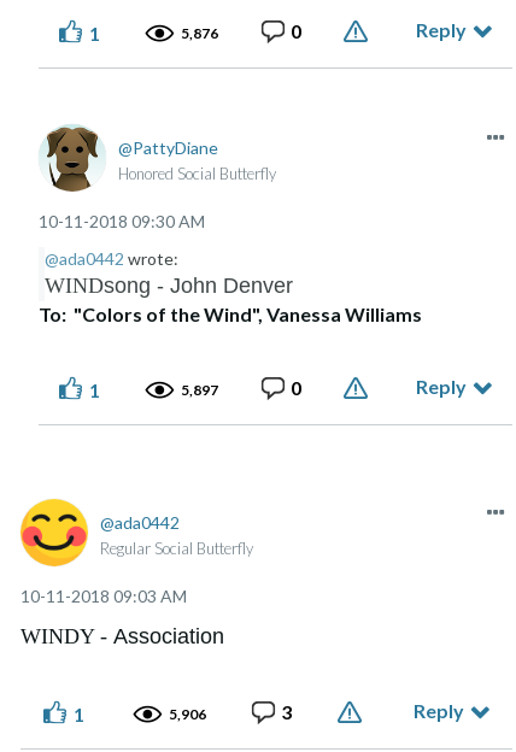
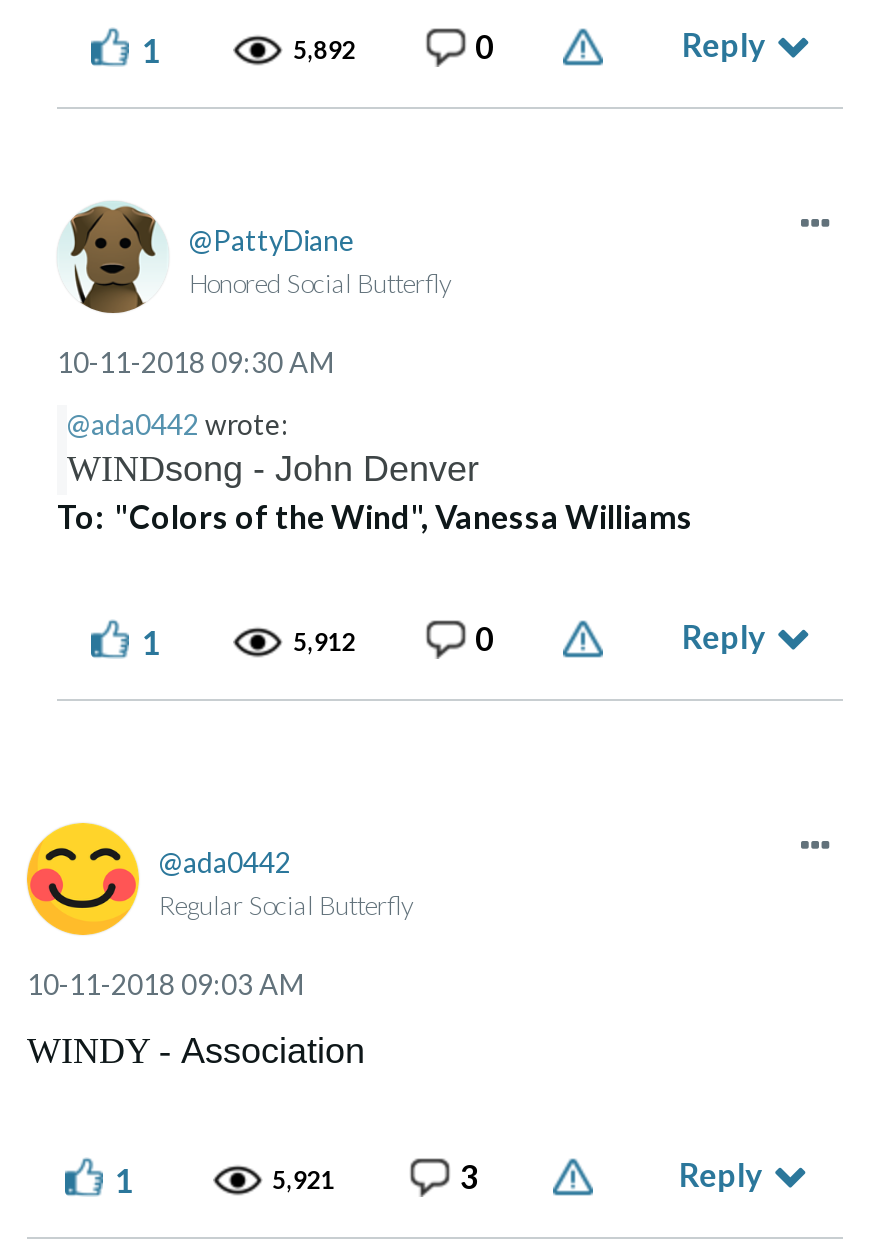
[181,24,218,42] 5,876 -> [293,34,355,64] 5,892
[181,380,218,399] 5,897 -> [293,626,355,656] 5,912
[168,705,206,723] 5,906 -> [272,1164,334,1194] 5,921

